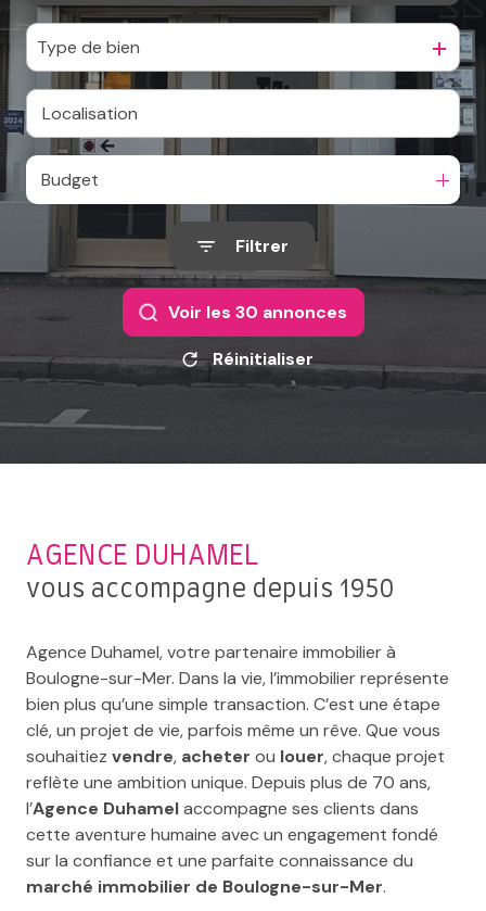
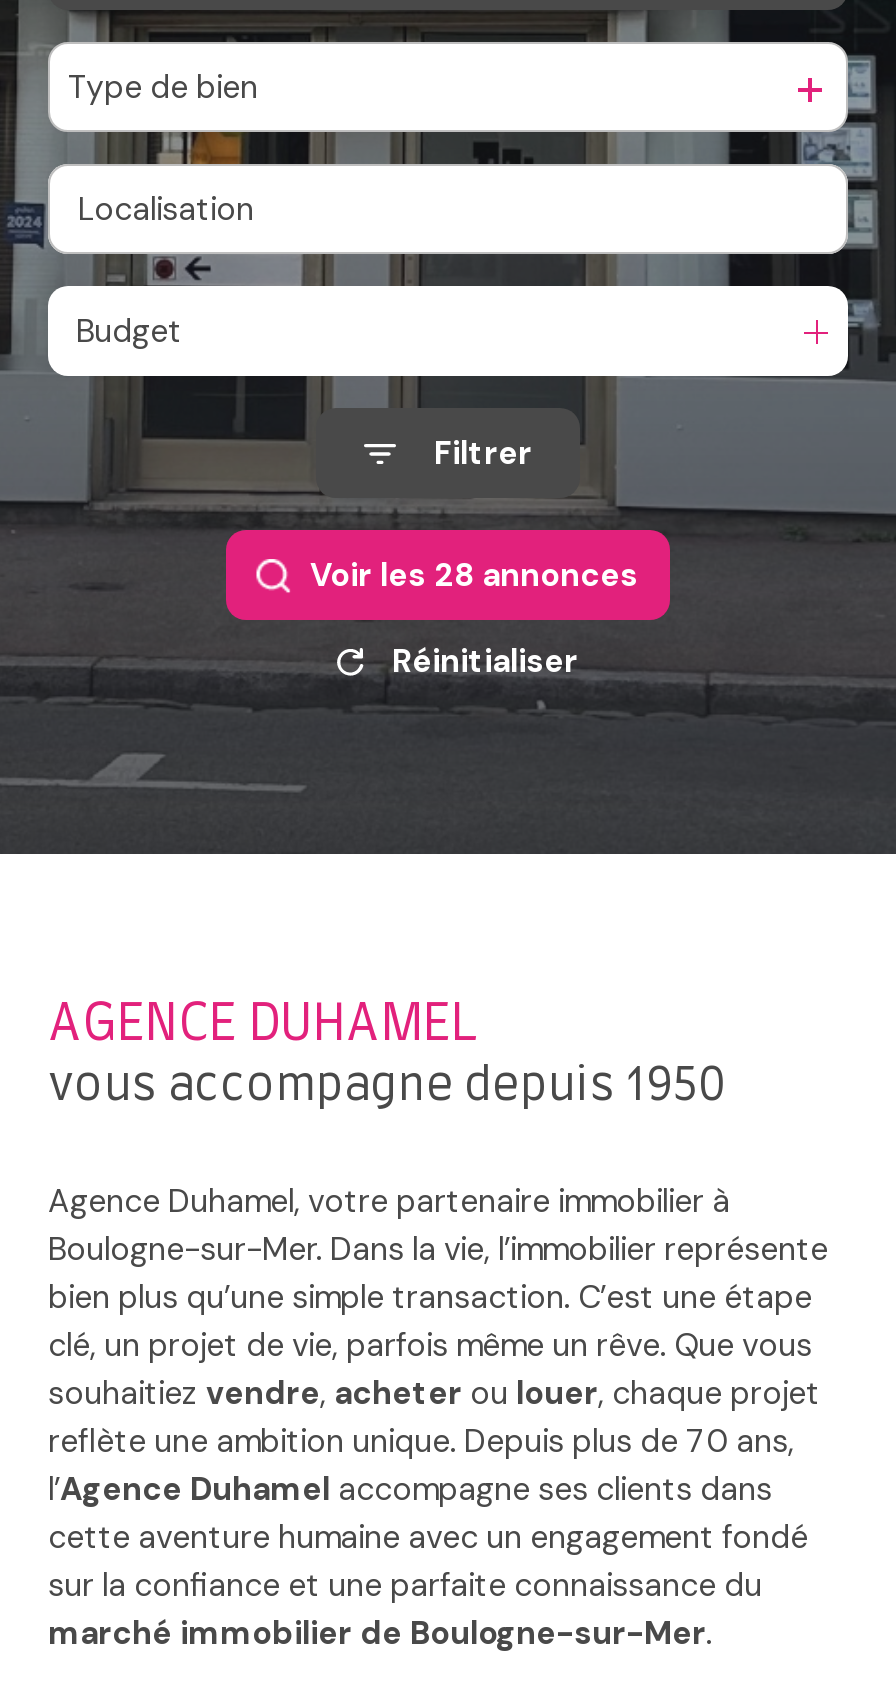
[168,301,347,323] Voir les 30 annonces -> [310,554,638,596] Voir les 28 annonces

